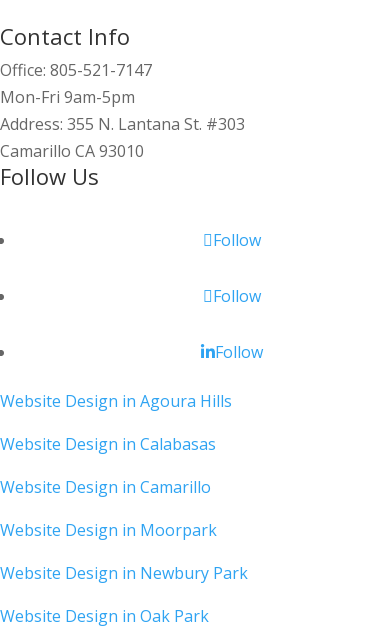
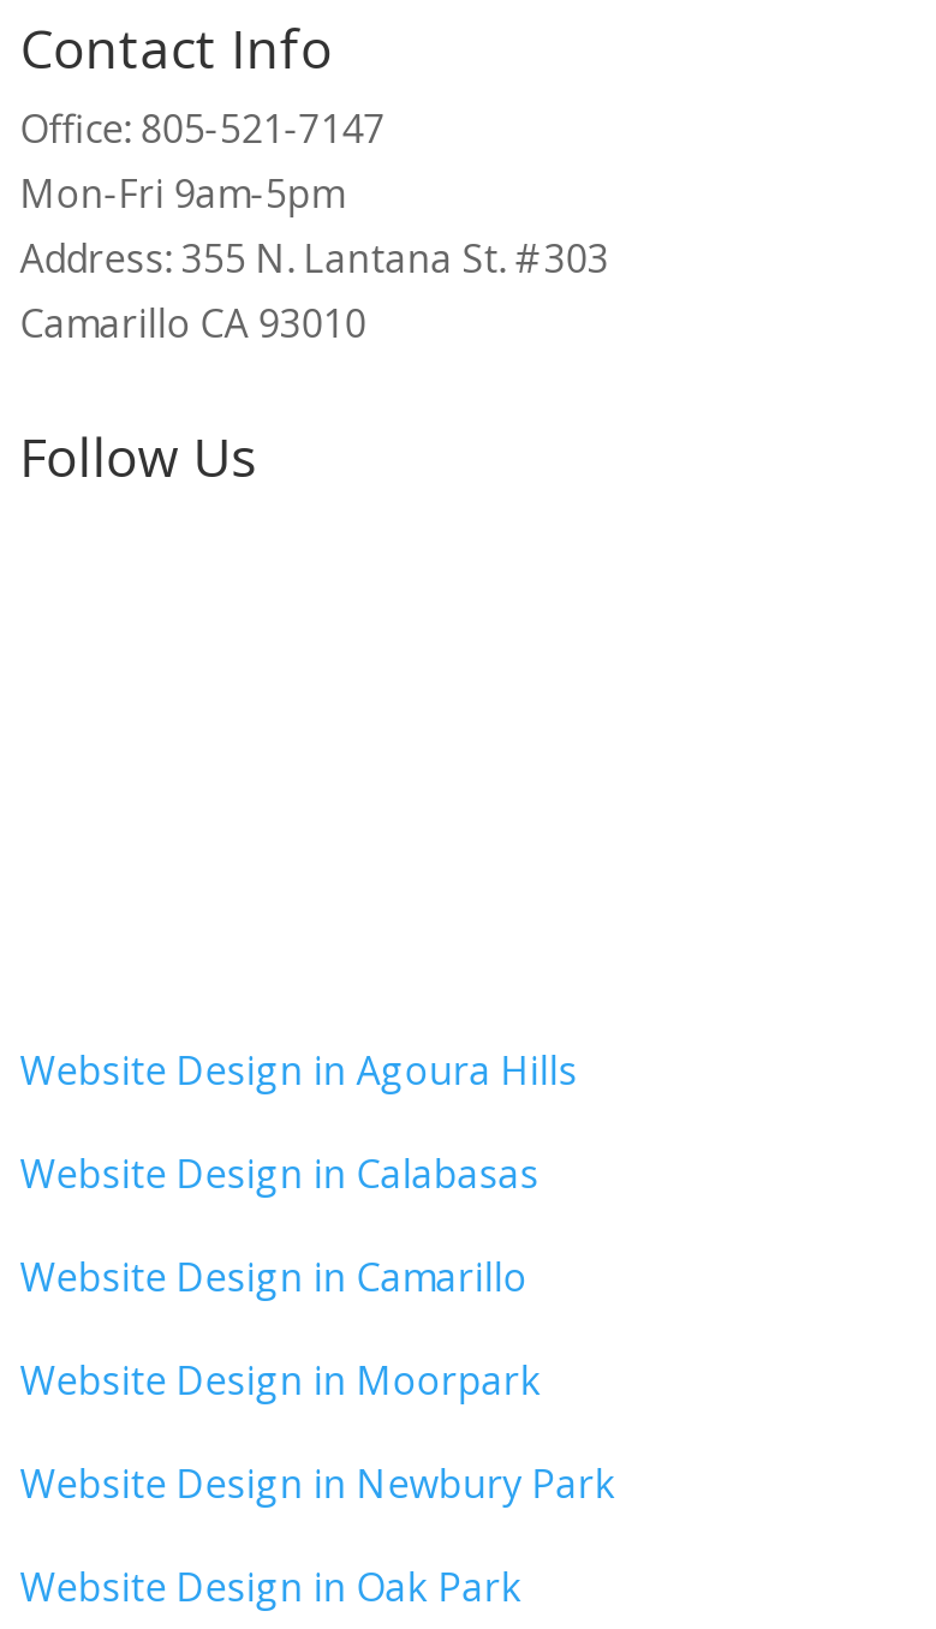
[213,229,263,363] Follow | Follow | Follow -> none

